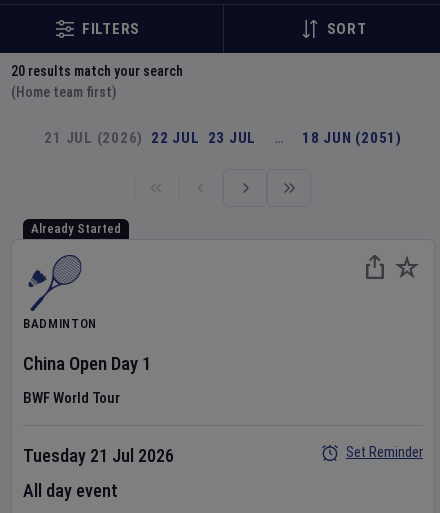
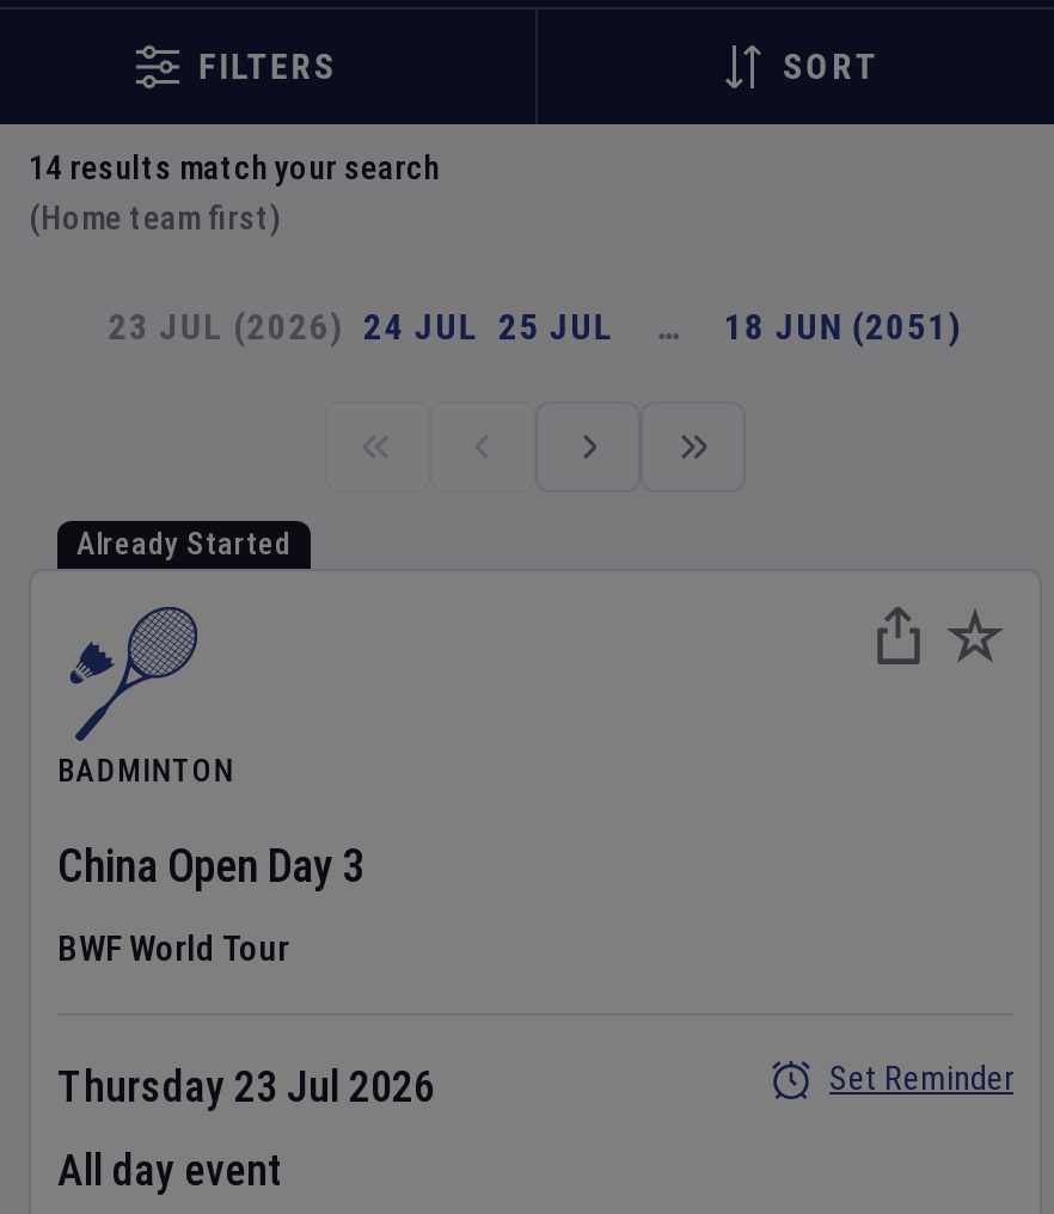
[11,63,183,79] 20 results match your search -> [29,148,440,186] 14 results match your search
[44,129,256,147] 21 JUL (2026) 22 JUL 23 JUL -> [108,306,614,349] 23 JUL (2026) 24 JUL 25 JUL
[23,352,152,375] China Open Day 1 -> [57,839,366,894] China Open Day 3
[23,445,174,466] Tuesday 21 Jul 2026 -> [57,1061,435,1111] Thursday 23 Jul 2026

